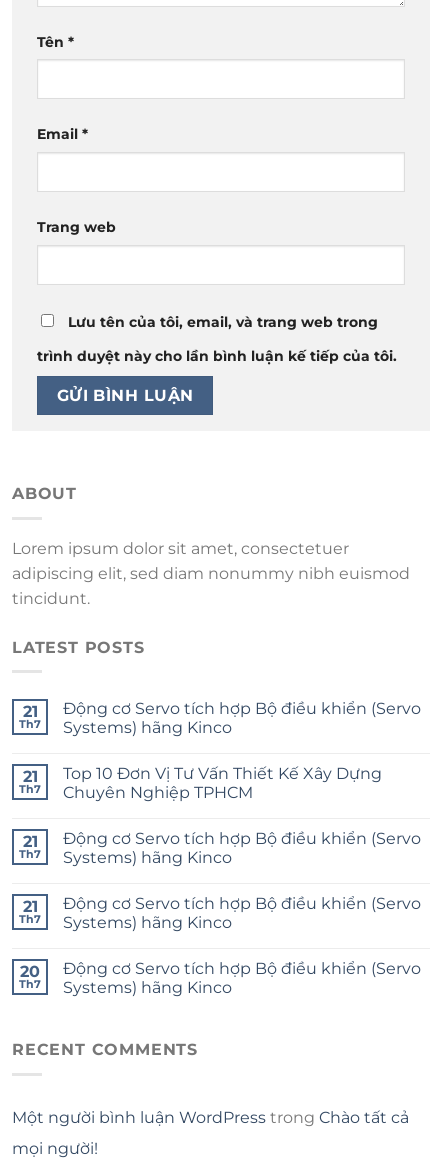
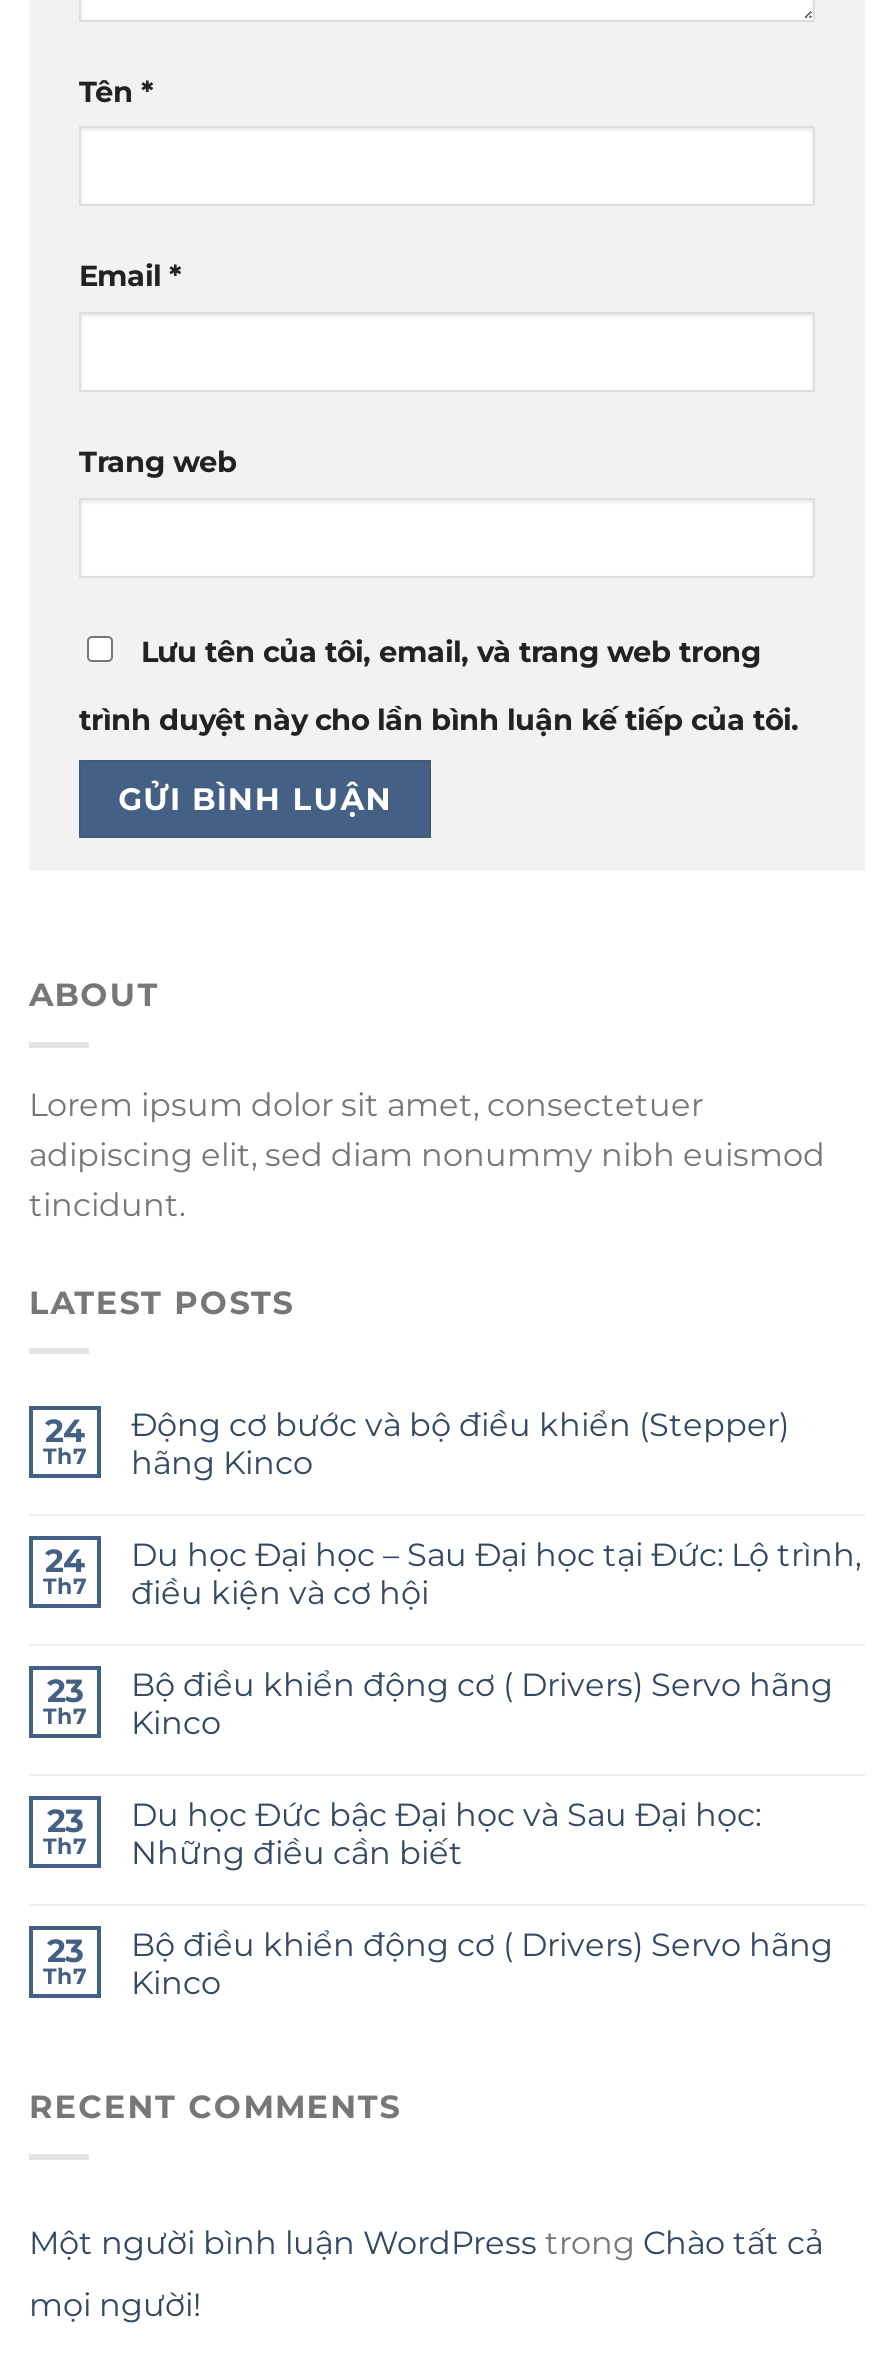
[22,702,37,721] 21 -> [45,1413,85,1451] 24
[63,699,421,737] Động cơ Servo tích hợp Bộ điều khiển (Servo | Systems) hãng Kinco -> [131,1407,789,1483] Động cơ bước và bộ điều khiển (Stepper) | hãng Kinco
[22,767,37,786] 21 -> [45,1543,85,1581] 24
[63,764,382,802] Top 10 Đơn Vị Tư Vấn Thiết Kế Xây Dựng | Chuyên Nghiệp TPHCM -> [131,1537,861,1613] Du học Đại học – Sau Đại học tại Đức: Lộ trình, | điều kiện và cơ hội
[22,832,37,851] 21 -> [47,1673,83,1711] 23
[63,829,421,867] Động cơ Servo tích hợp Bộ điều khiển (Servo | Systems) hãng Kinco -> [131,1667,833,1743] Bộ điều khiển động cơ ( Drivers) Servo hãng | Kinco
[22,897,37,916] 21 -> [47,1803,83,1841] 23
[63,894,421,932] Động cơ Servo tích hợp Bộ điều khiển (Servo | Systems) hãng Kinco -> [131,1797,761,1873] Du học Đức bậc Đại học và Sau Đại học: | Những điều cần biết
[20,962,40,981] 20 -> [47,1933,83,1971] 23
[63,959,421,997] Động cơ Servo tích hợp Bộ điều khiển (Servo | Systems) hãng Kinco -> [131,1927,833,2003] Bộ điều khiển động cơ ( Drivers) Servo hãng | Kinco

